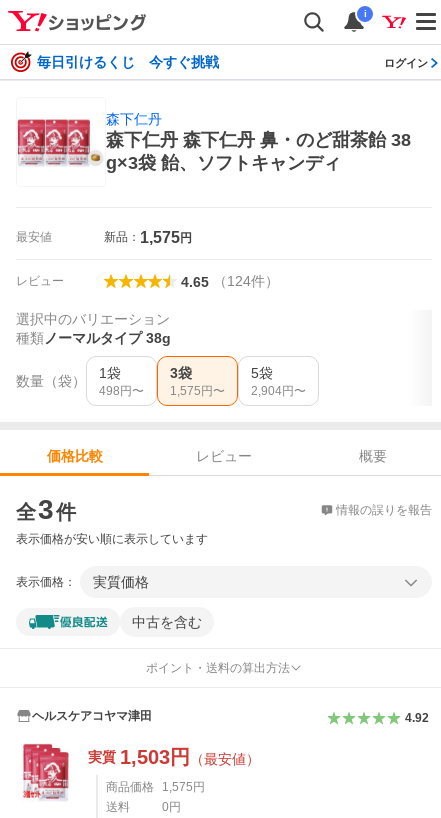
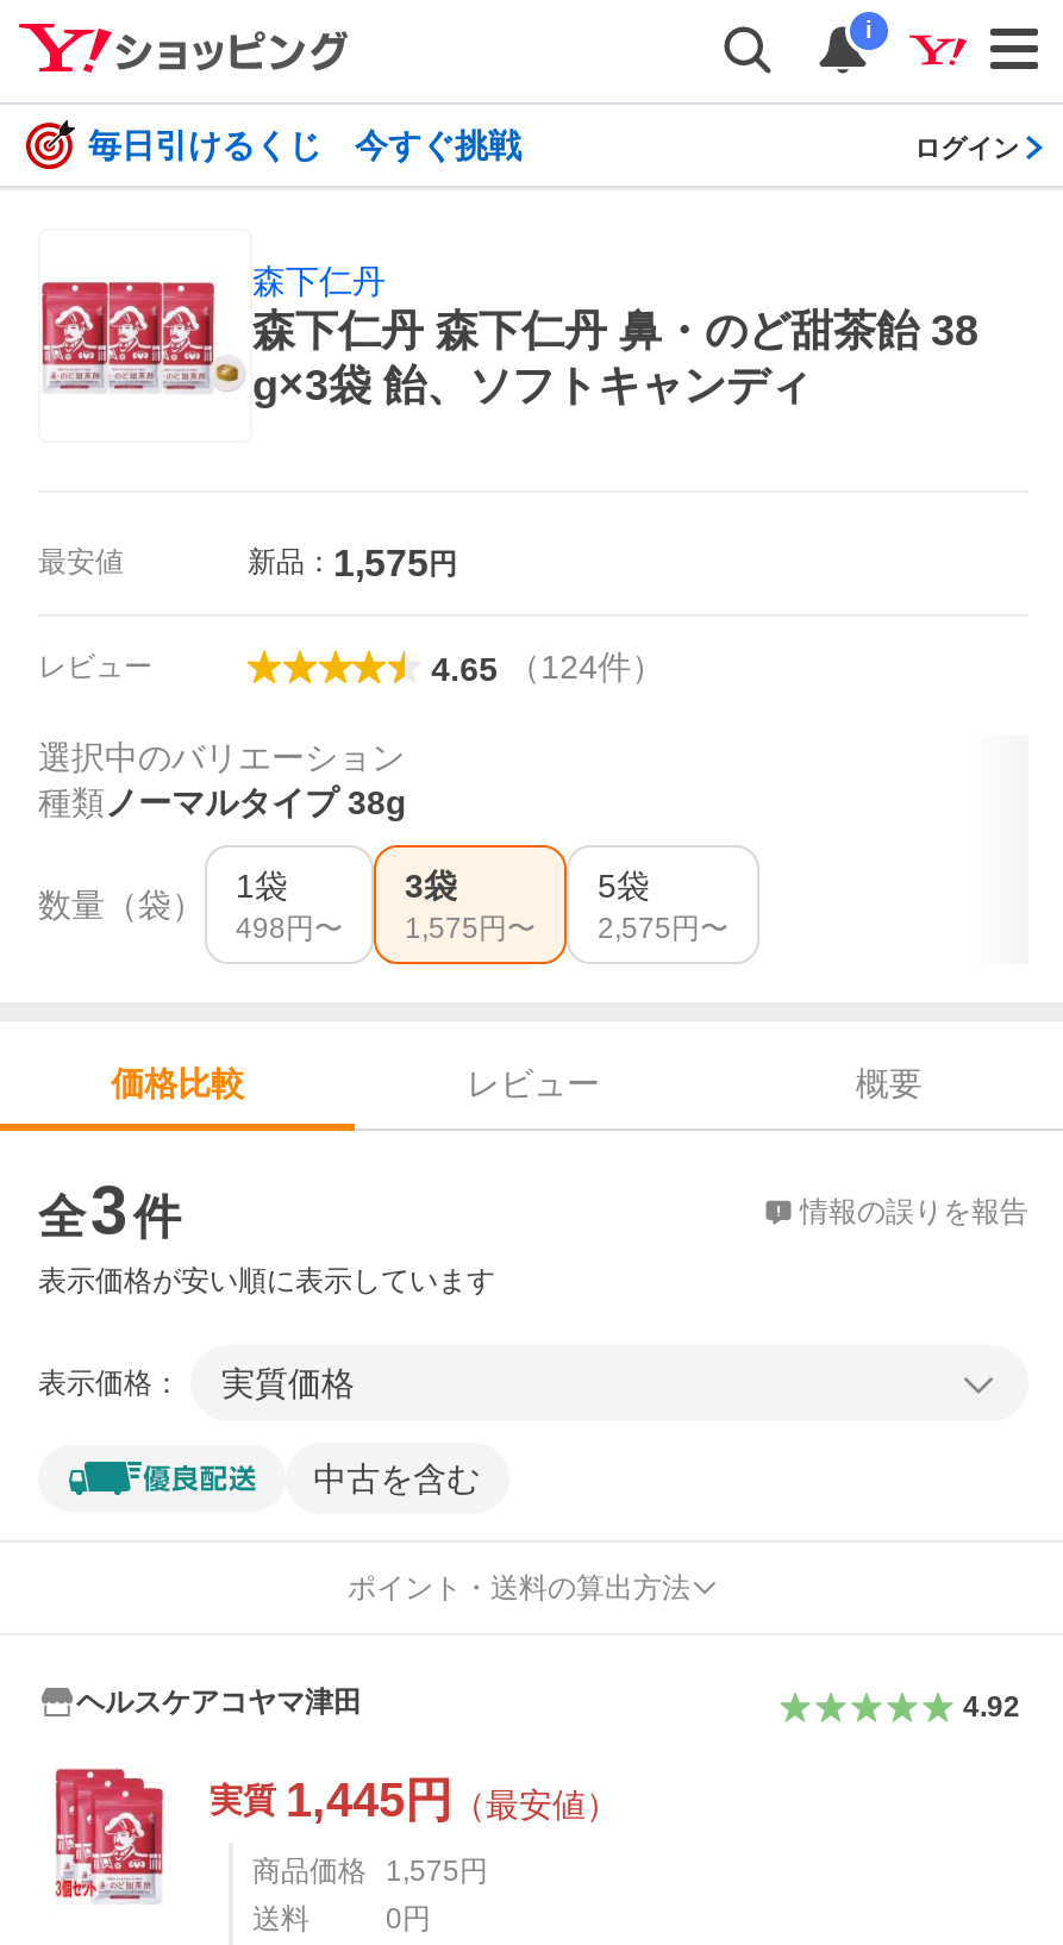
[99,384,306,398] 498円〜 1,575円〜 2,904円〜 -> [236,912,729,945] 498円〜 1,575円〜 2,575円〜
[88,746,260,768] 実質1,503円（最安値） -> [210,1774,619,1826] 実質1,445円（最安値）

